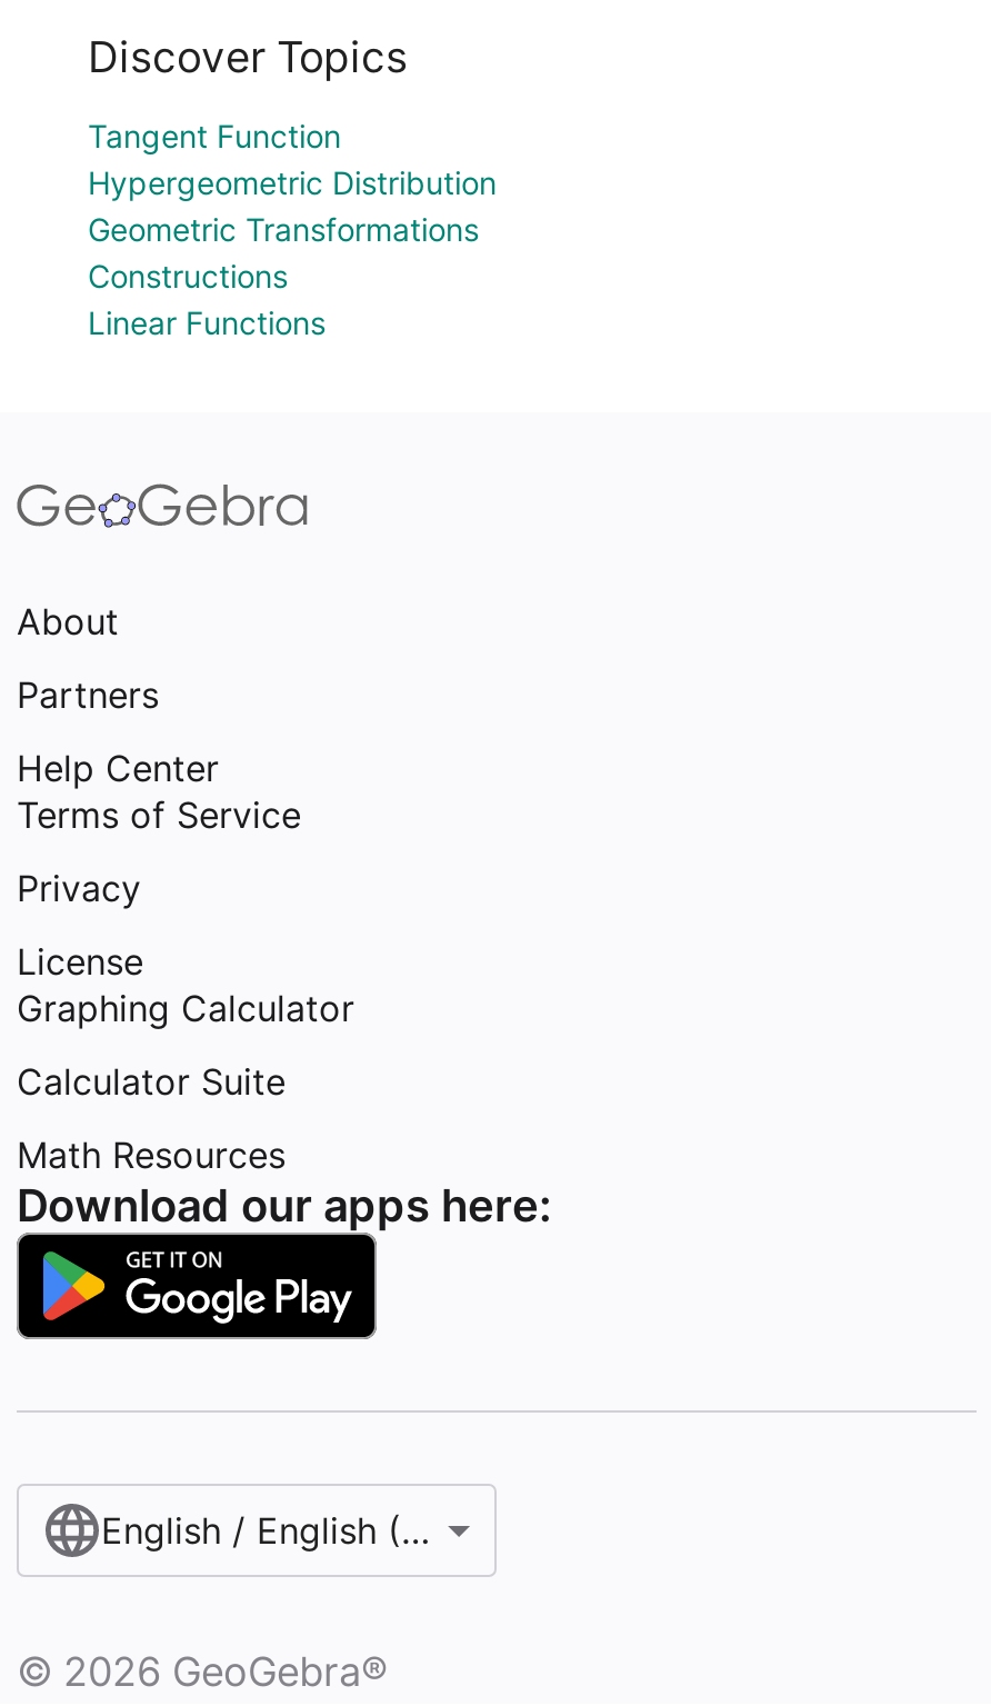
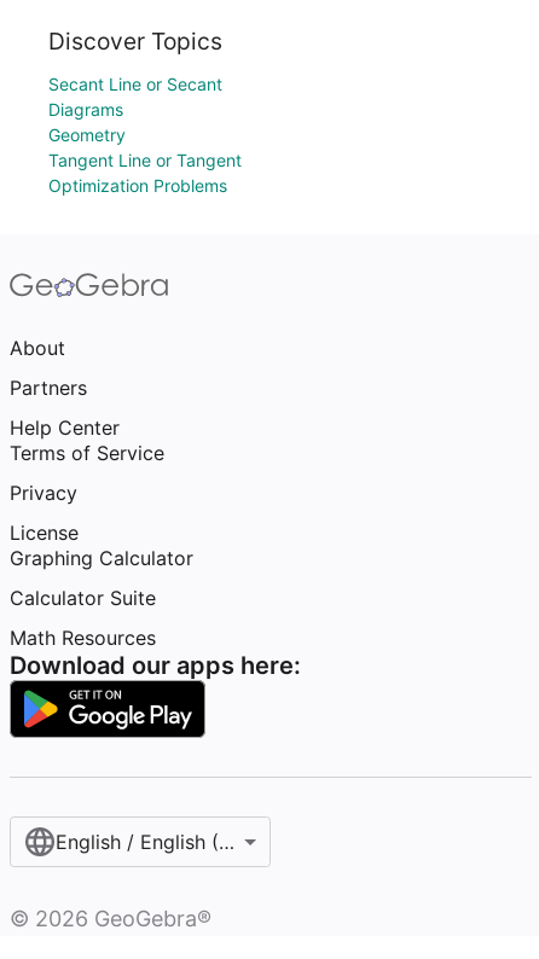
[88,117,497,341] Tangent Function | Hypergeometric Distribution | Geometric Transformations | Constructions | Linear Functions -> [48,74,242,196] Secant Line or Secant | Diagrams | Geometry | Tangent Line or Tangent | Optimization Problems

